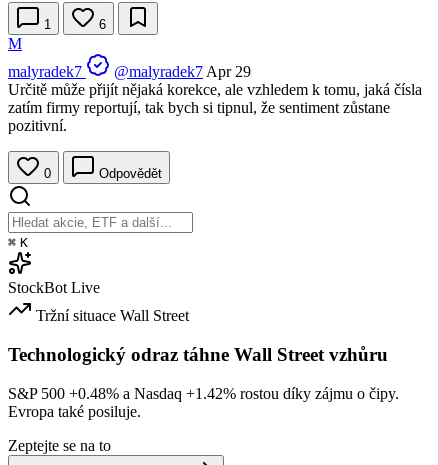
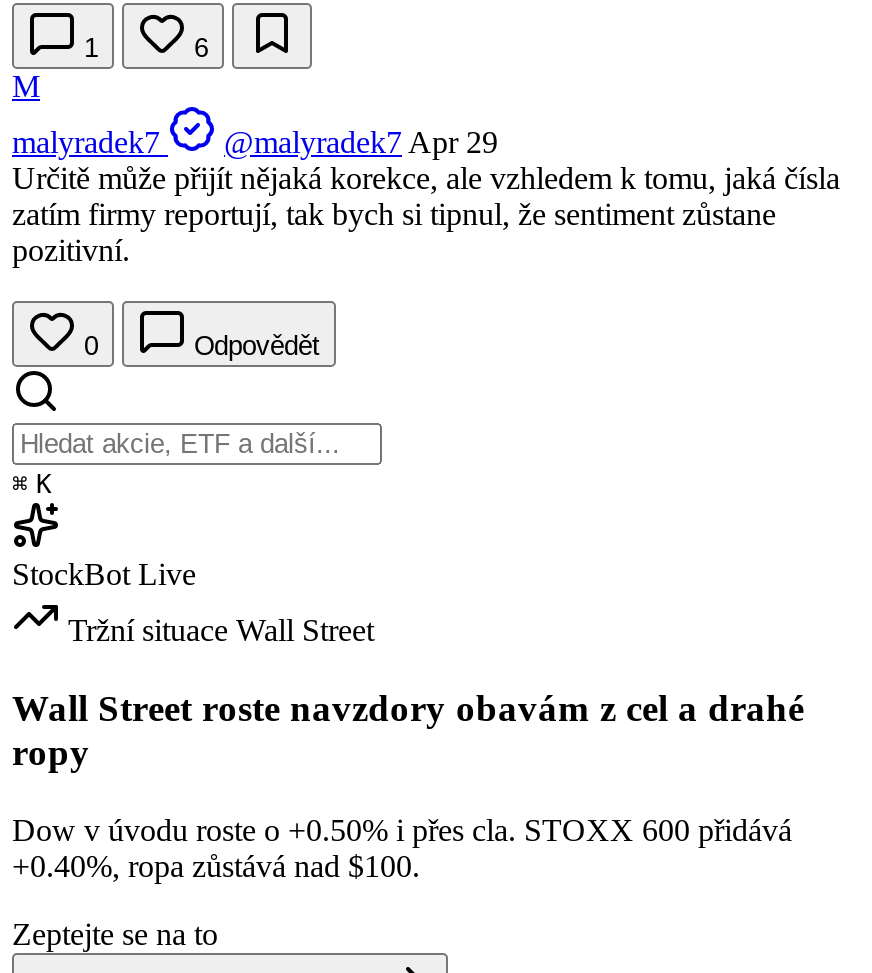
[8,344,388,365] Technologický odraz táhne Wall Street vzhůru -> [12,687,804,773] Wall Street roste navzdory obavám z cel a drahé | ropy
[8,384,399,419] S&P 500 +0.48% a Nasdaq +1.42% rostou díky zájmu o čipy. | Evropa také posiluje. -> [12,812,792,882] Dow v úvodu roste o +0.50% i přes cla. STOXX 600 přidává | +0.40%, ropa zůstává nad $100.

